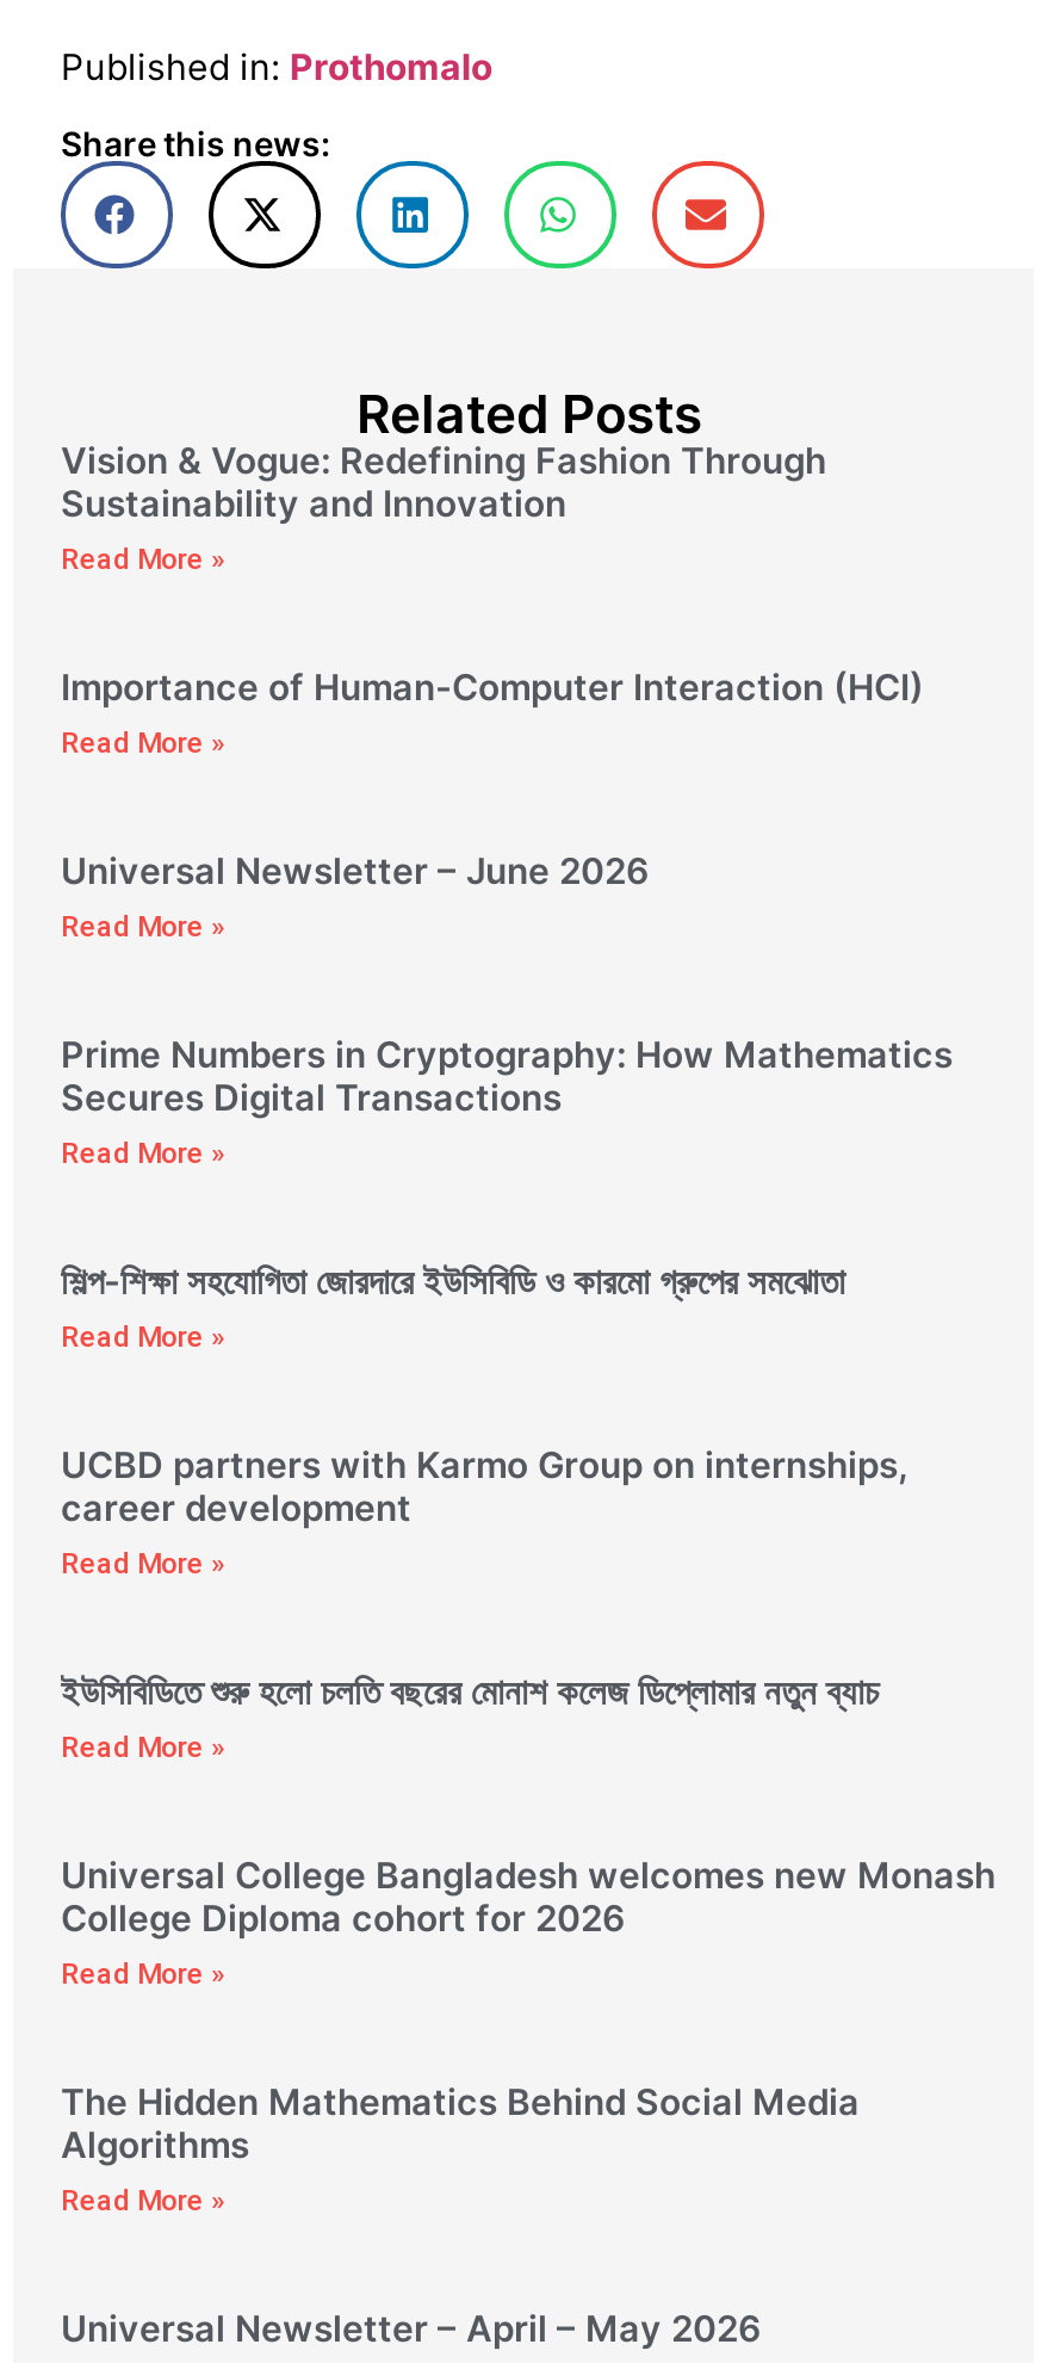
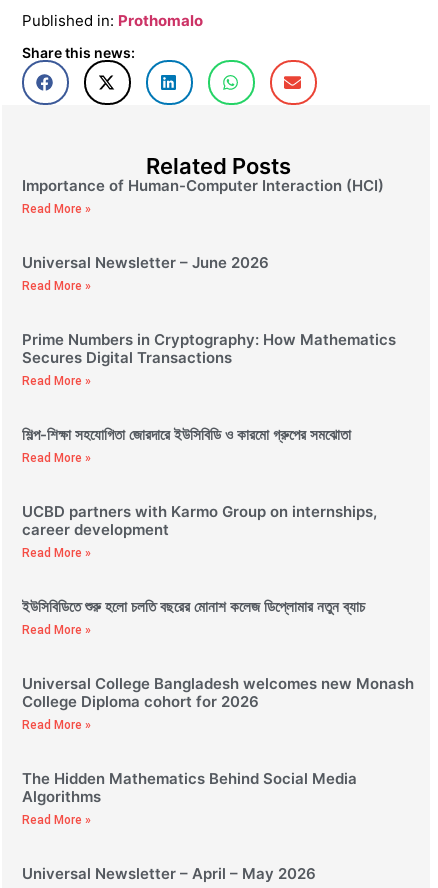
[61,439,826,577] Vision & Vogue: Redefining Fashion Through | Sustainability and Innovation | Read More » -> none

